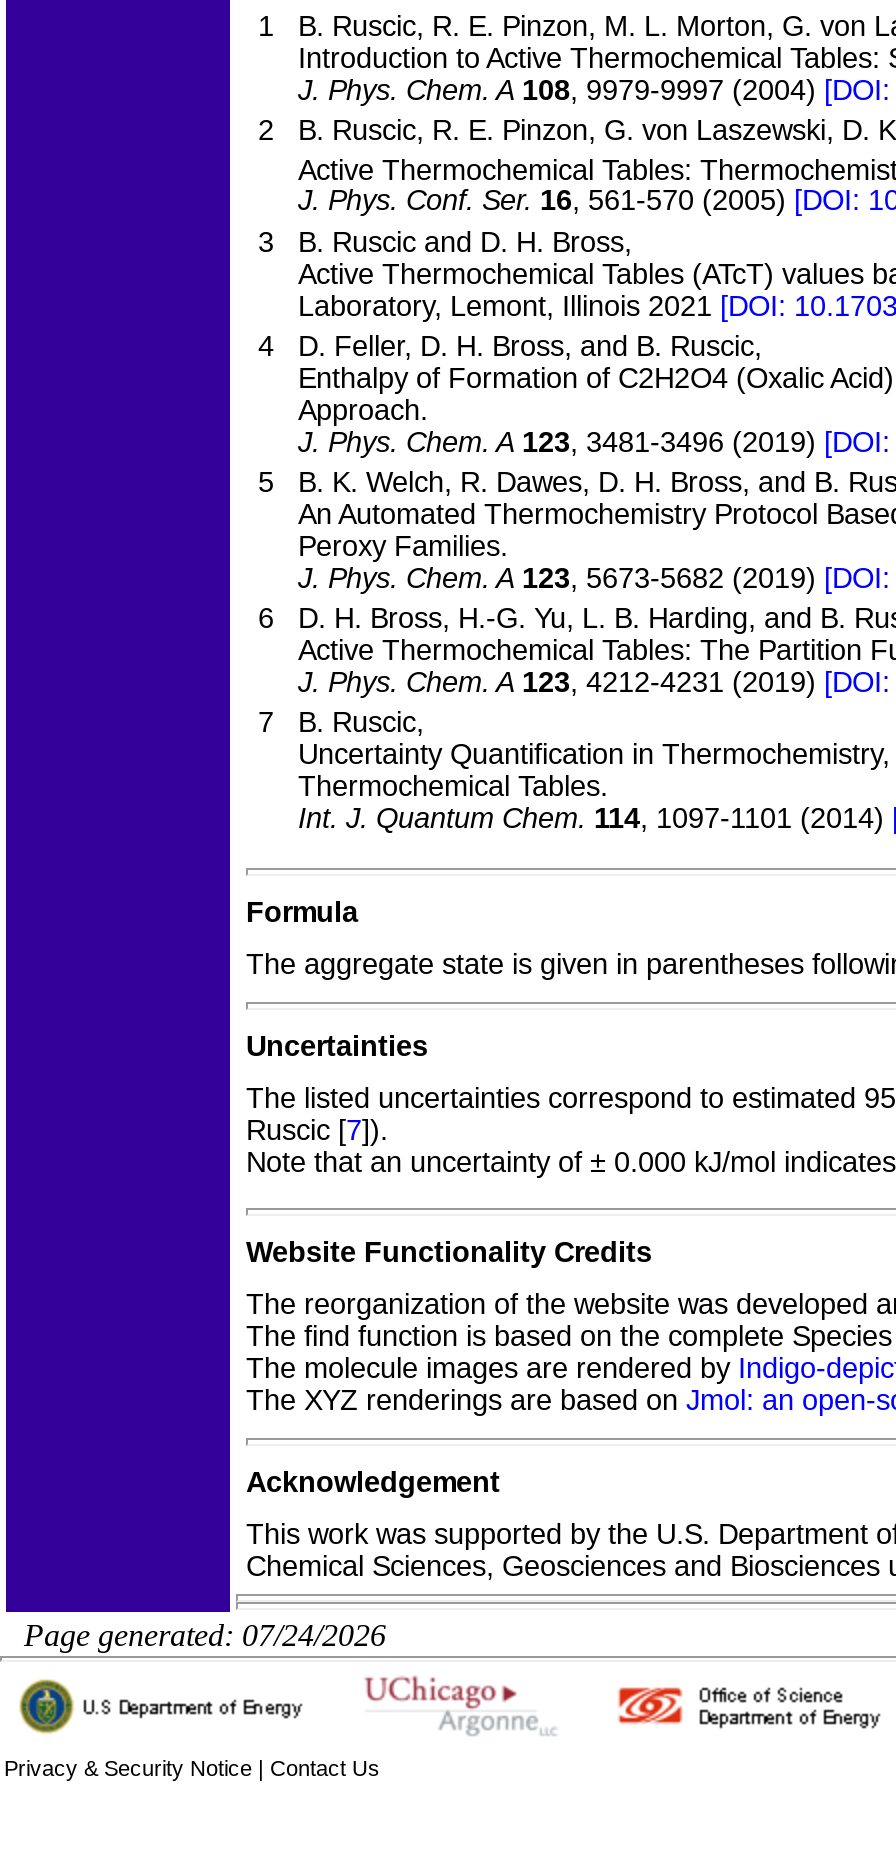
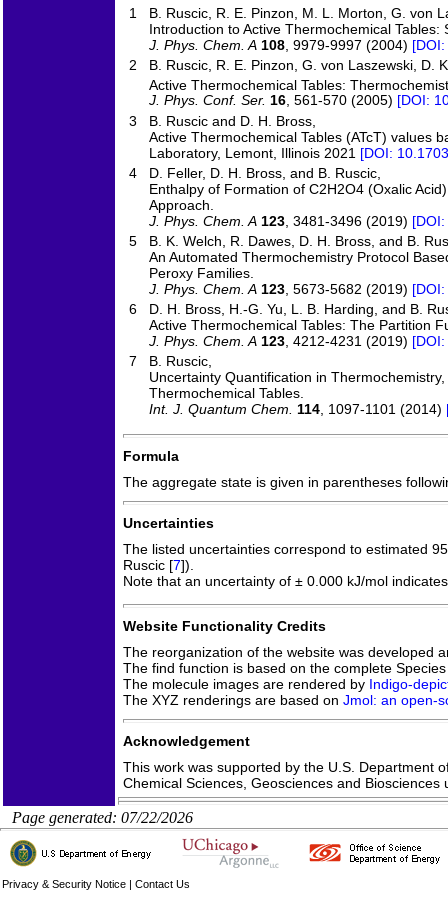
[24,1618,386,1652] Page generated: 07/24/2026 -> [12,809,193,826] Page generated: 07/22/2026

